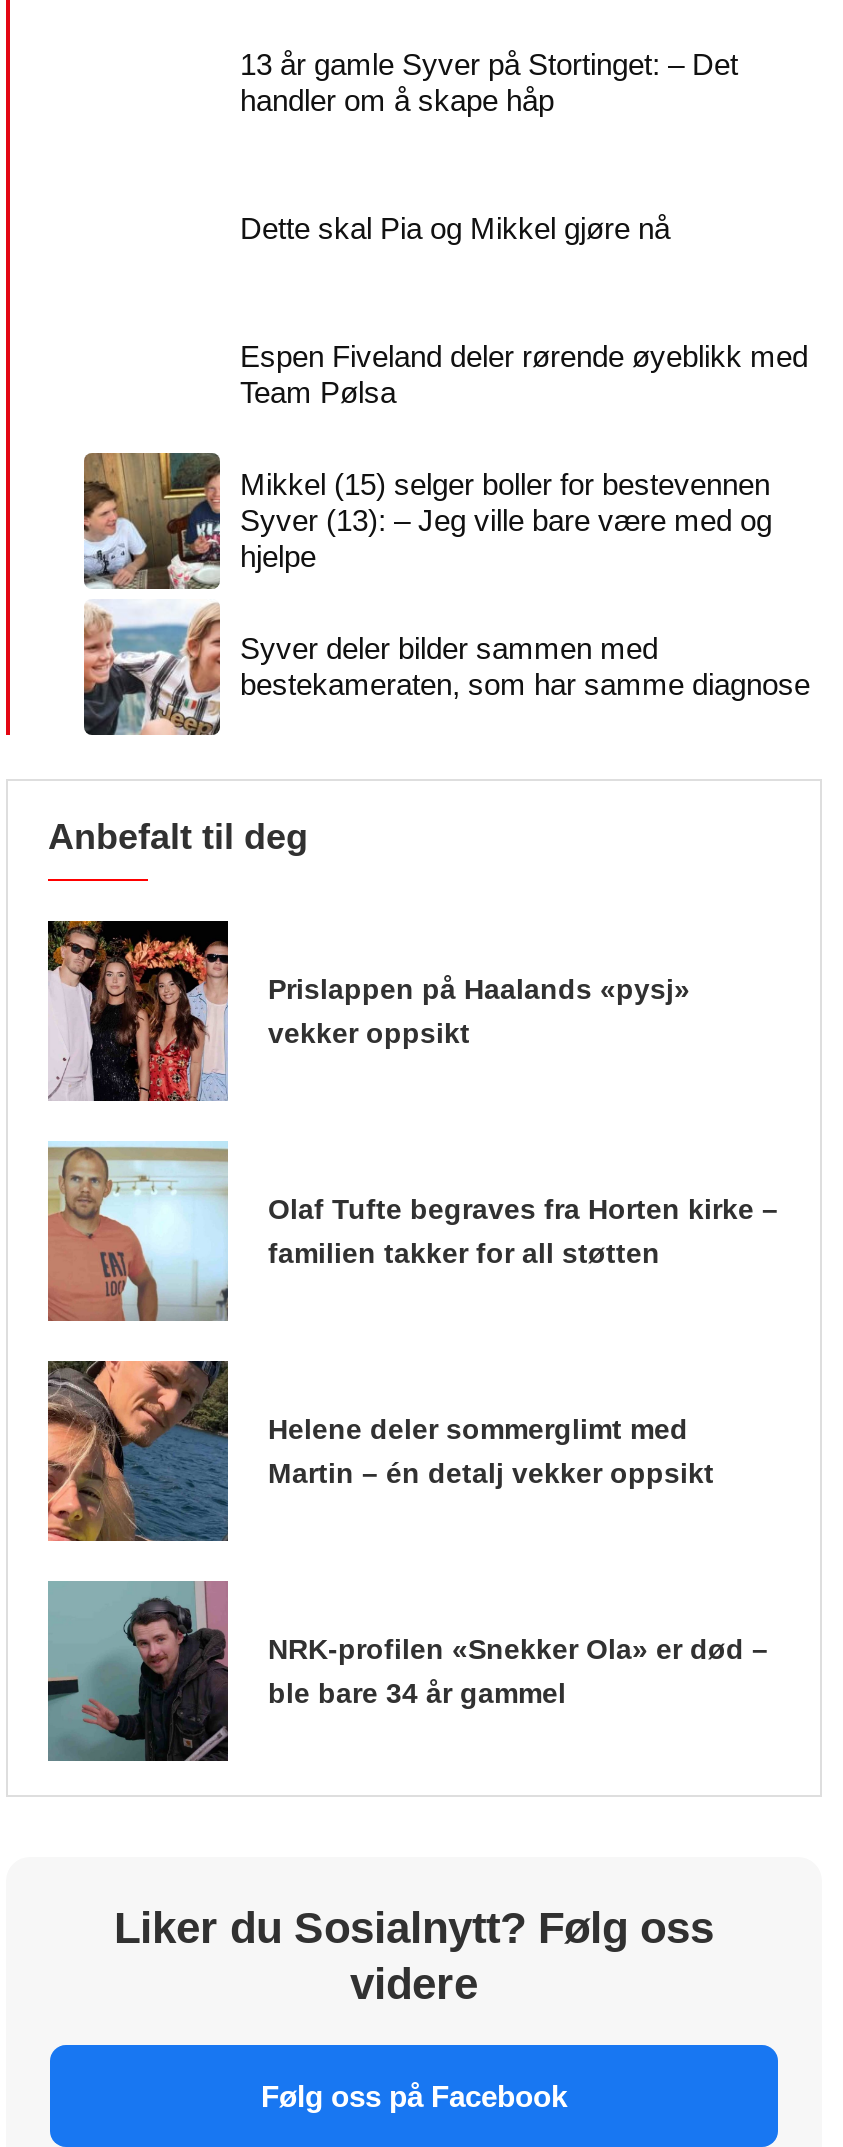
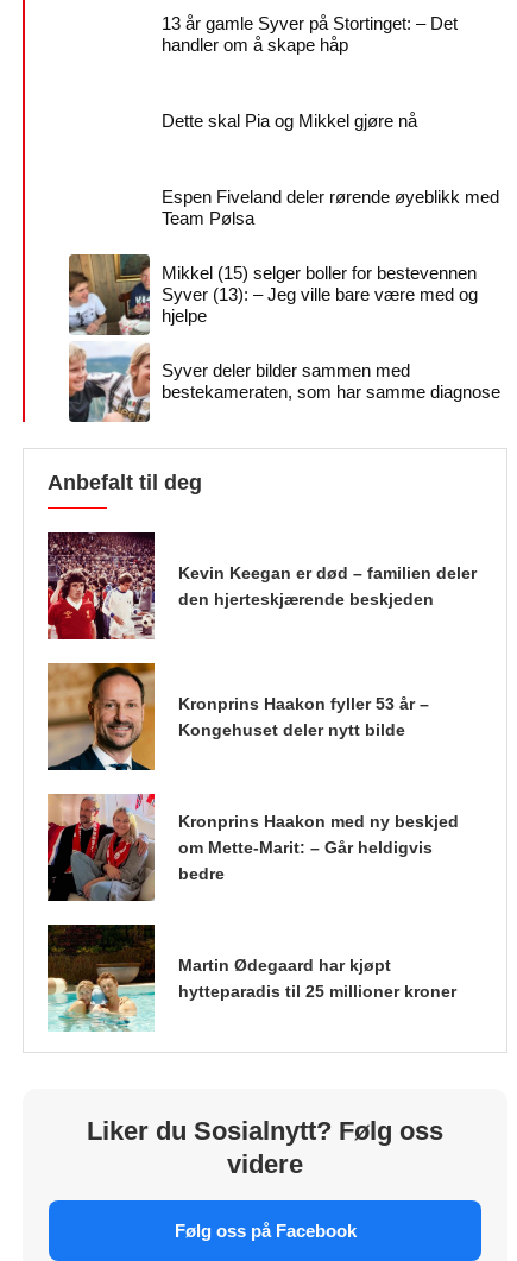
[48,919,690,1103] [image] | Prislappen på Haalands «pysj» | vekker oppsikt -> [46,531,477,641] [image] | Kevin Keegan er død – familien deler | den hjerteskjærende beskjeden
[48,1141,778,1323] [image] | Olaf Tufte begraves fra Horten kirke – | familien takker for all støtten -> [48,662,429,771] [image] | Kronprins Haakon fyller 53 år – | Kongehuset deler nytt bilde
[46,1359,714,1543] [image] | Helene deler sommerglimt med | Martin – én detalj vekker oppsikt -> [46,793,459,902] [image] | Kronprins Haakon med ny beskjed | om Mette-Marit: – Går heldigvis | bedre
[46,1583,768,1763] [image] | NRK-profilen «Snekker Ola» er død – | ble bare 34 år gammel -> [46,925,456,1032] [image] | Martin Ødegaard har kjøpt | hytteparadis til 25 millioner kroner

